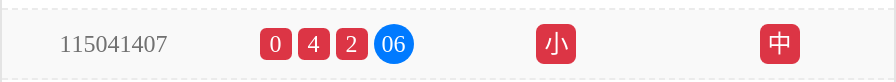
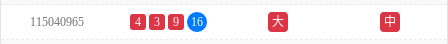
[60,30,282,58] 115041407 | 0 -> [30,15,84,29] 115040965
[346,30,568,58] 2 | 06 | 小 -> [154,15,284,29] 3 | 9 | 16 | 大

